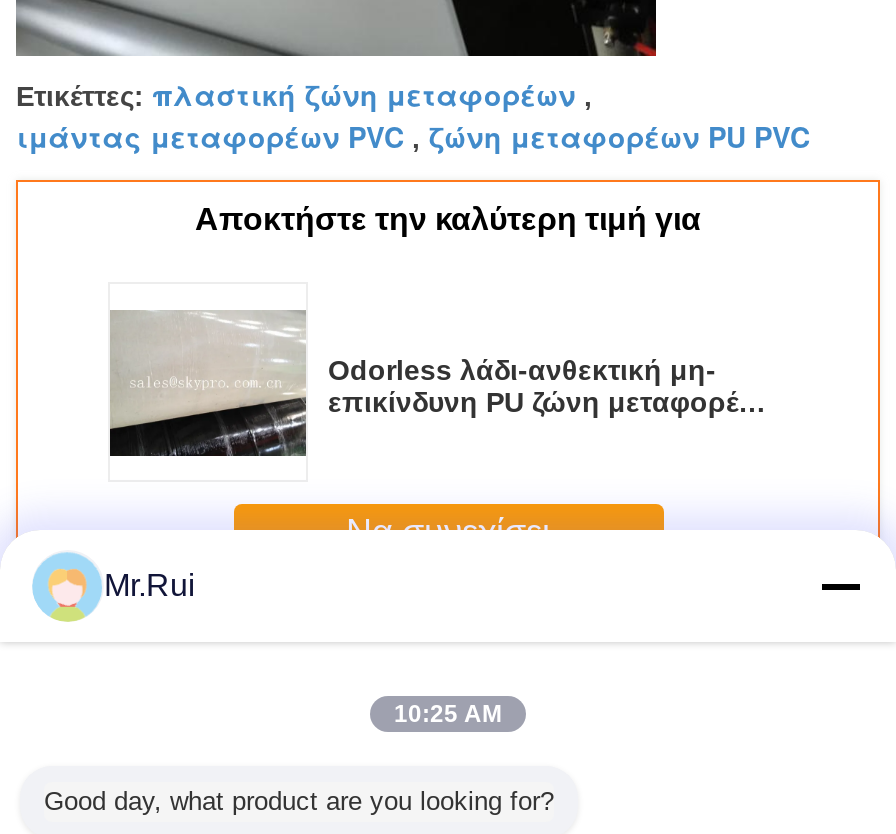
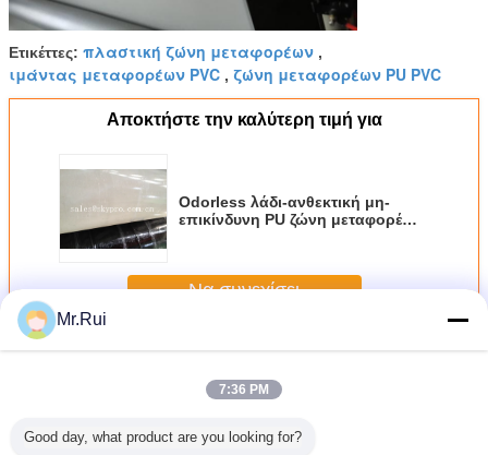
[394,700,502,728] 10:25 AM -> [219,382,269,397] 7:36 PM

